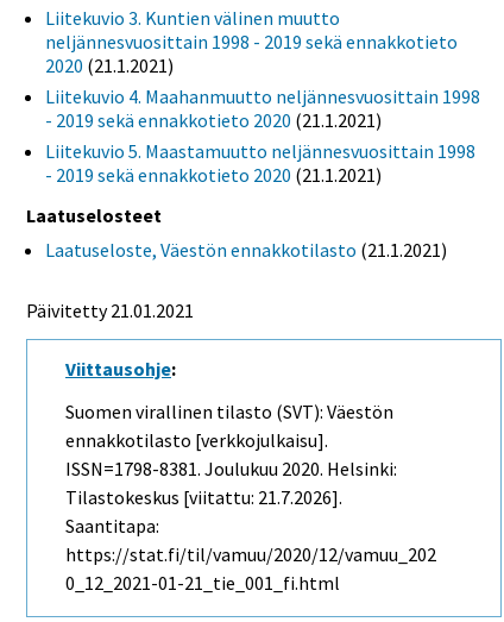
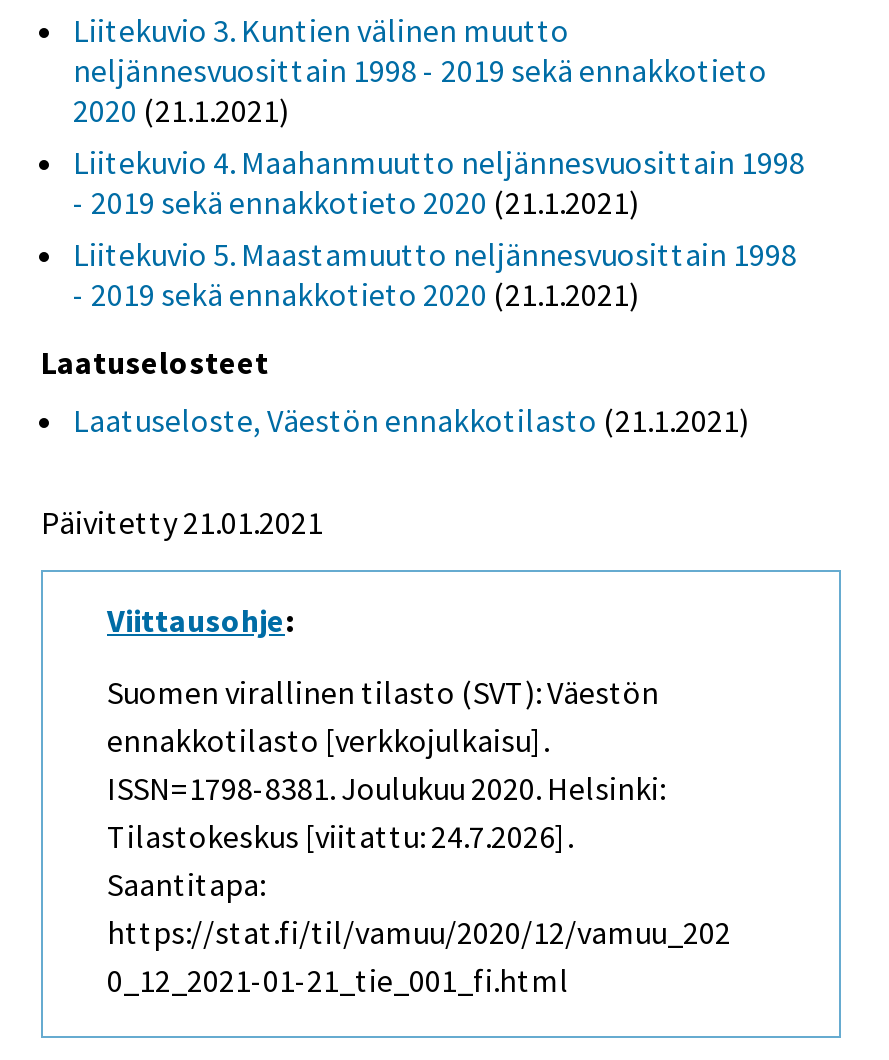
[65,486,342,509] Tilastokeskus [viitattu: 21.7.2026]. -> [107,817,573,857] Tilastokeskus [viitattu: 24.7.2026].

